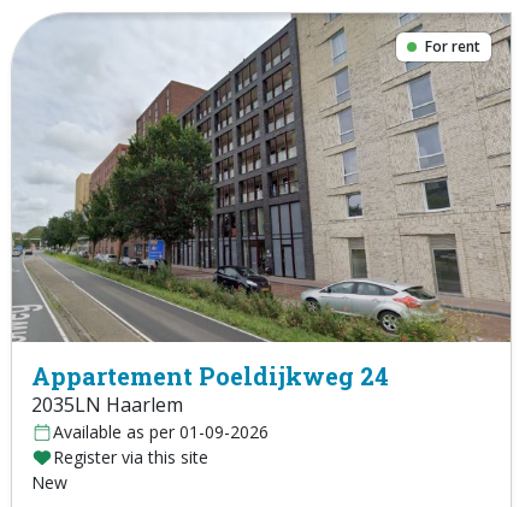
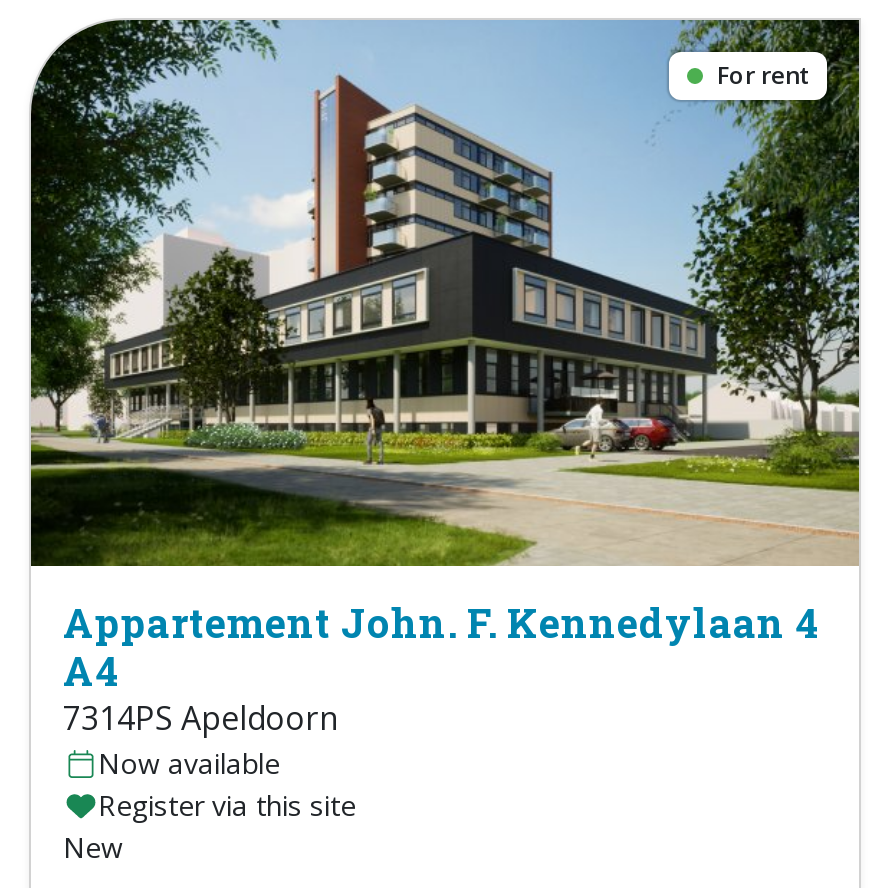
[11,12,512,444] [image] | Appartement Poeldijkweg 24 | 2035LN Haarlem | Available as per 01-09-2026 -> [29,19,861,782] [image] | Appartement John. F. Kennedylaan 4 | A4 | 7314PS Apeldoorn | Now available

